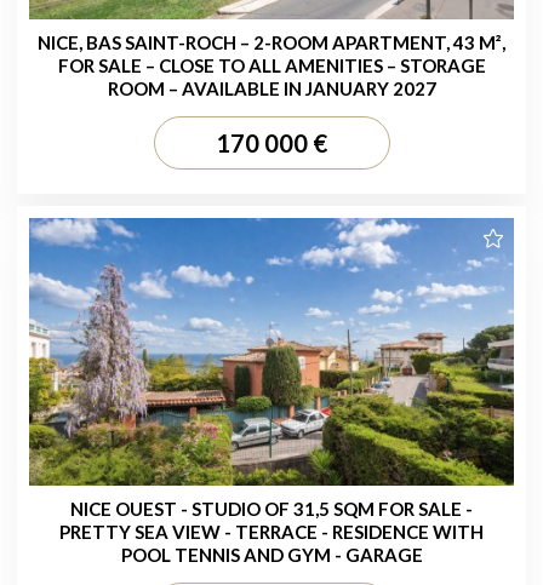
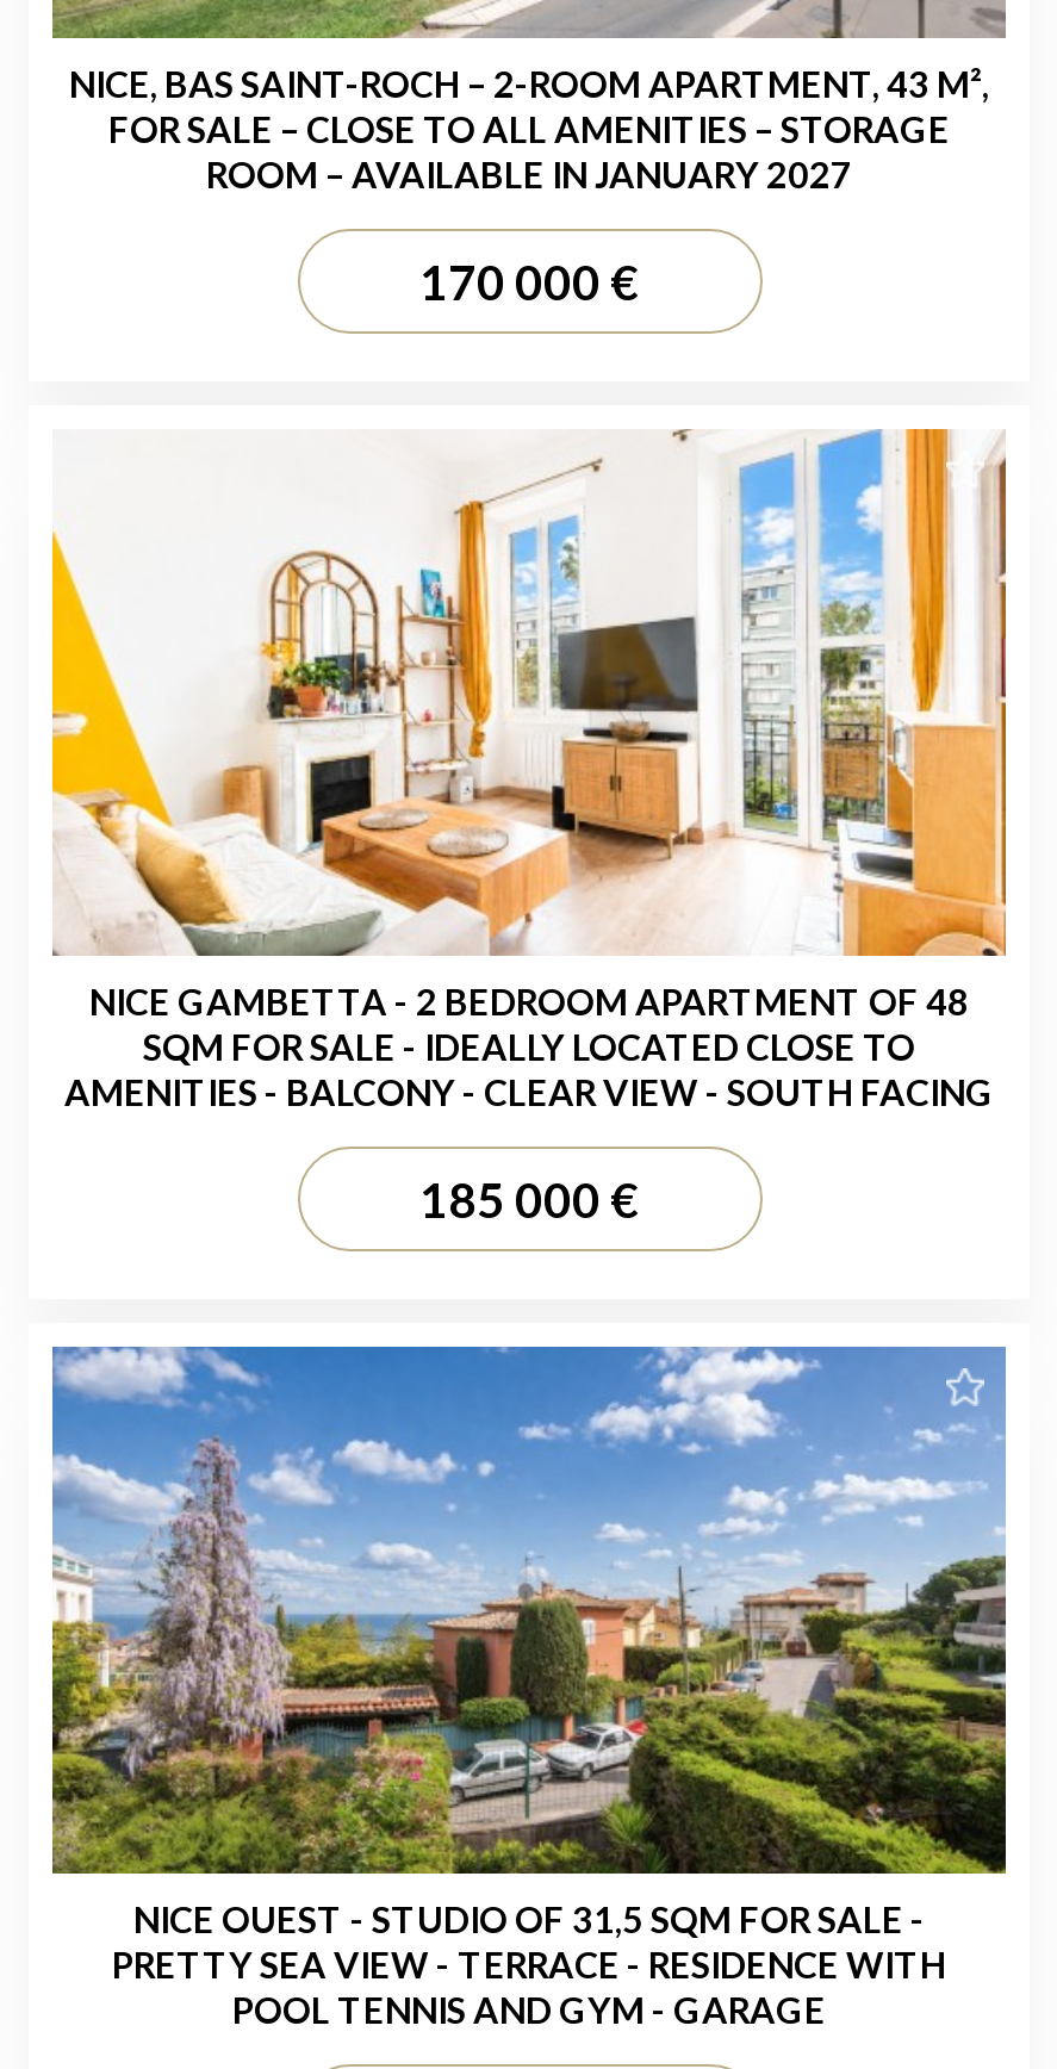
none -> [50,427,1008,1227] [image] | NICE GAMBETTA - 2 BEDROOM APARTMENT OF 48 | SQM FOR SALE - IDEALLY LOCATED CLOSE TO | AMENITIES - BALCONY - CLEAR VIEW - SOUTH FACING | 185 000 €

